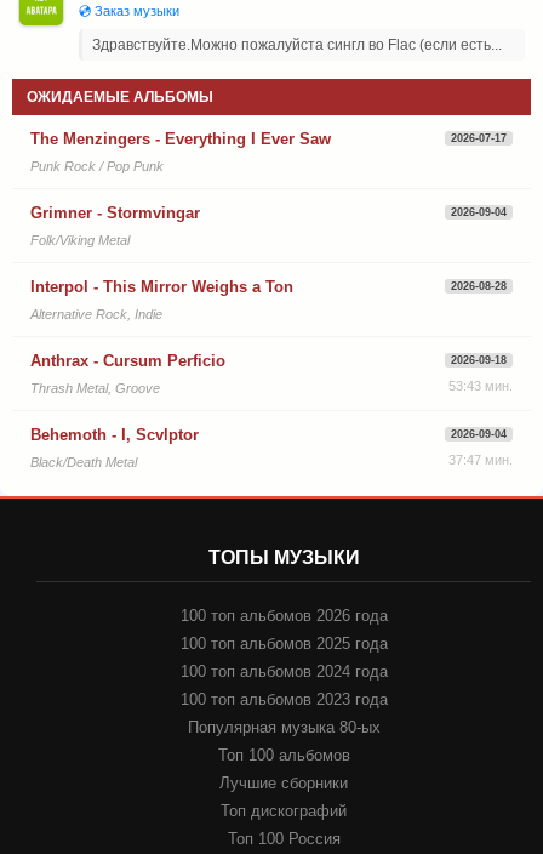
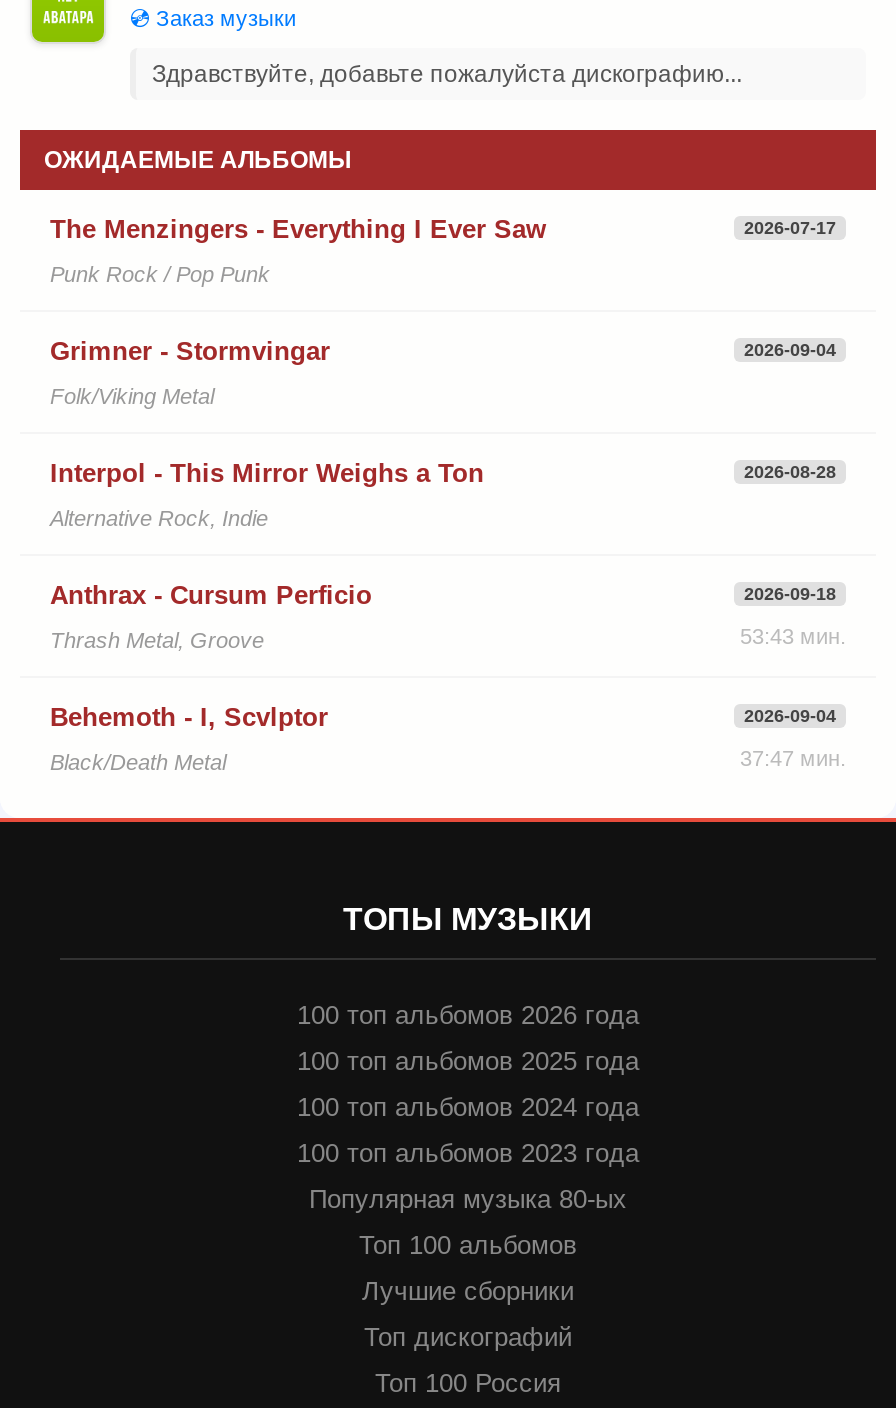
[92,36,502,53] Здравствуйте.Можно пожалуйста сингл во Flac (если есть... -> [152,60,742,88] Здравствуйте, добавьте пожалуйста дискографию...

